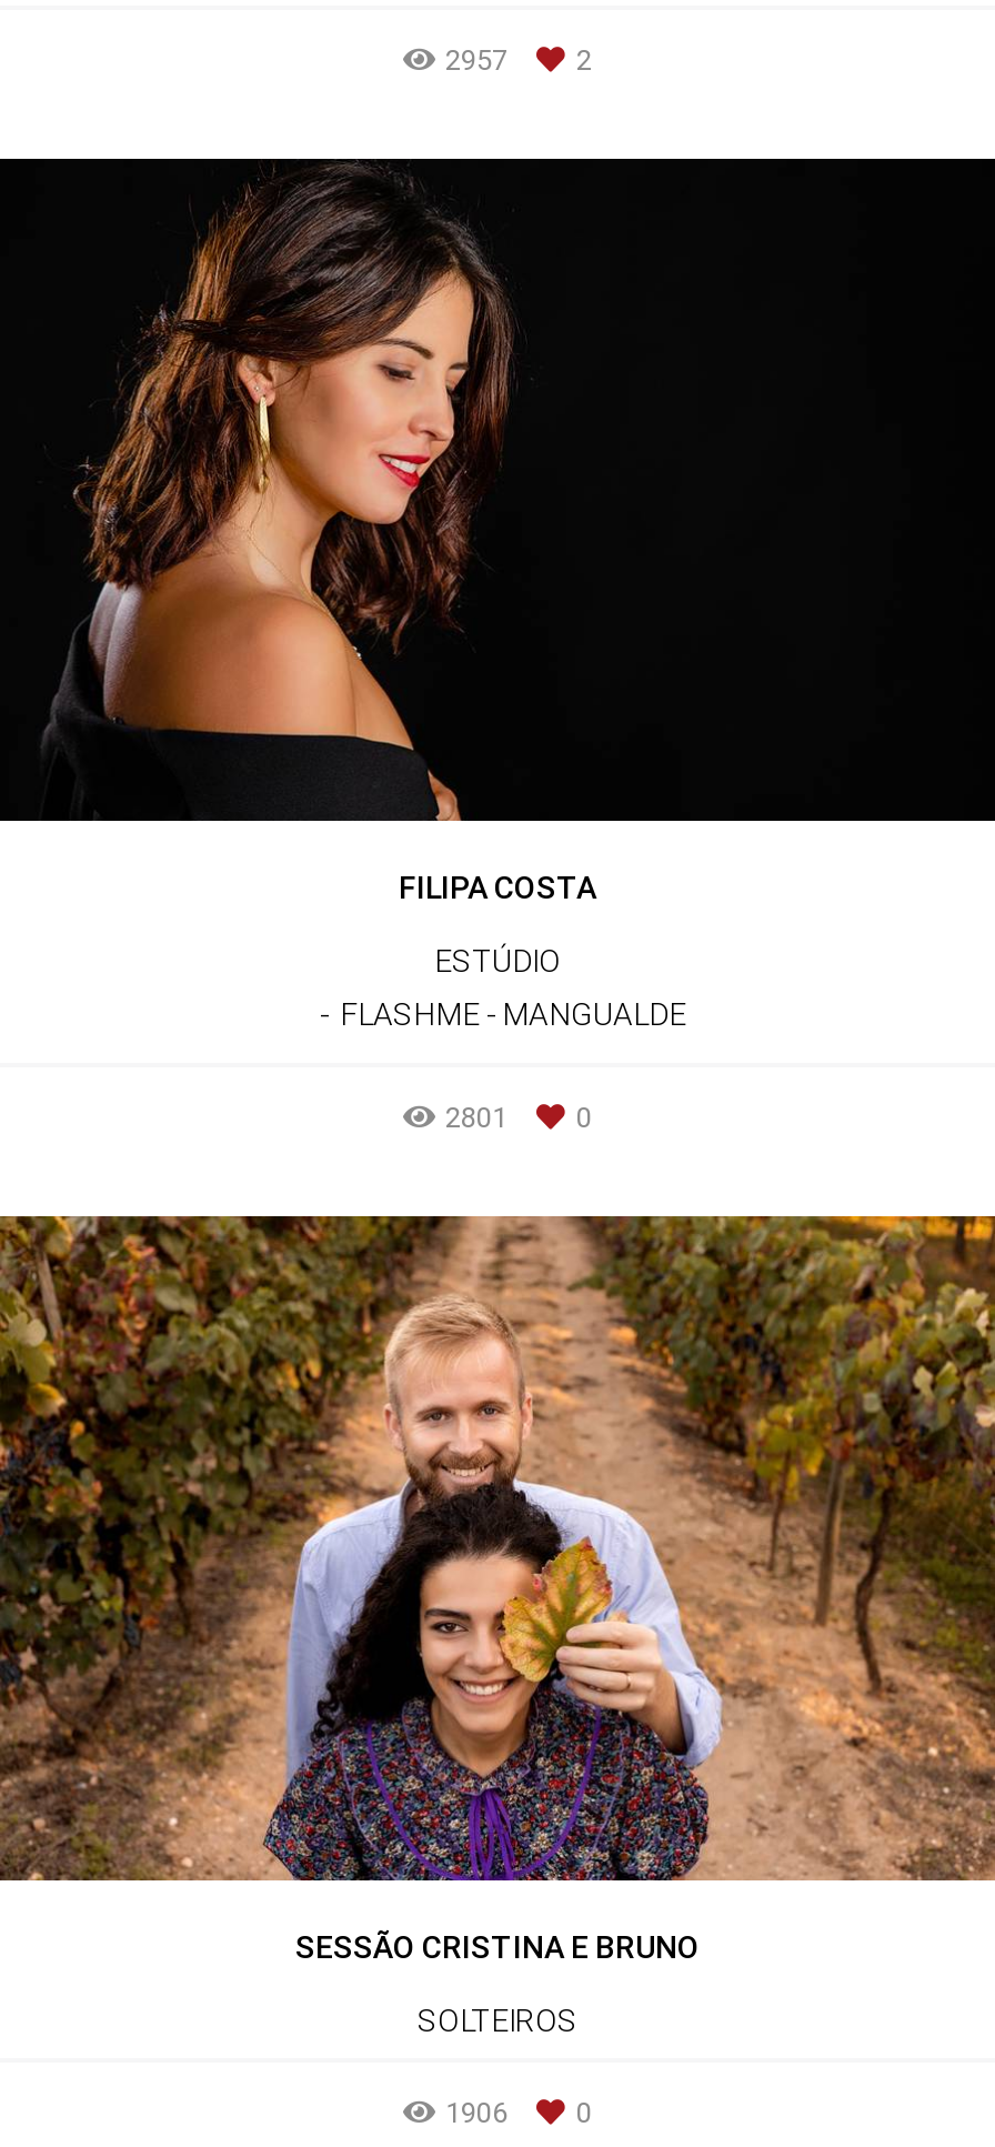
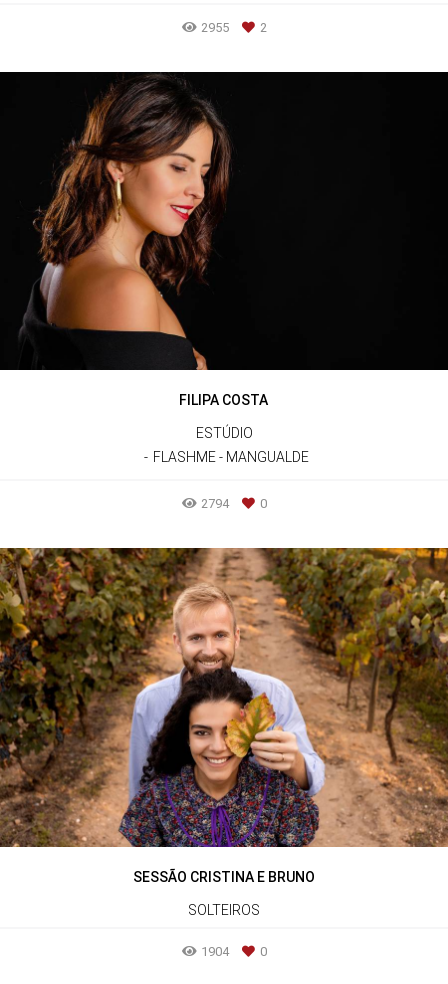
[445,42,507,76] 2957 -> [200,20,228,35] 2955
[445,1101,507,1134] 2801 -> [200,496,228,511] 2794
[445,2096,507,2129] 1906 -> [200,944,228,959] 1904

